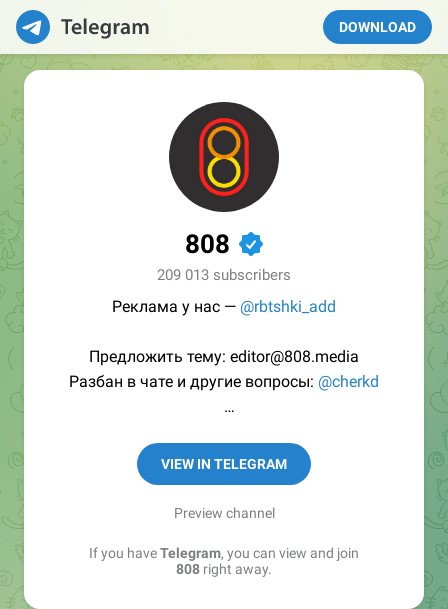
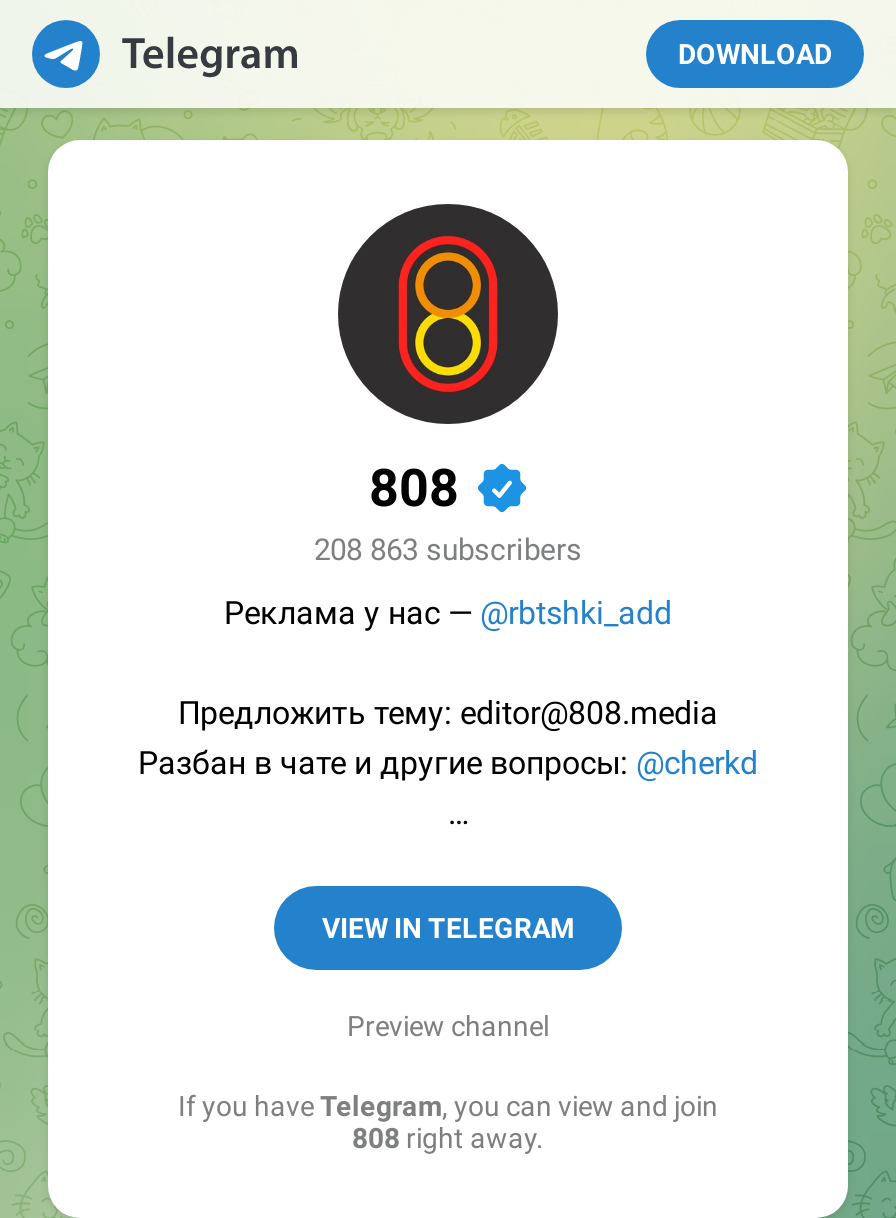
[157,266,291,284] 209 013 subscribers -> [314,532,582,568] 208 863 subscribers

